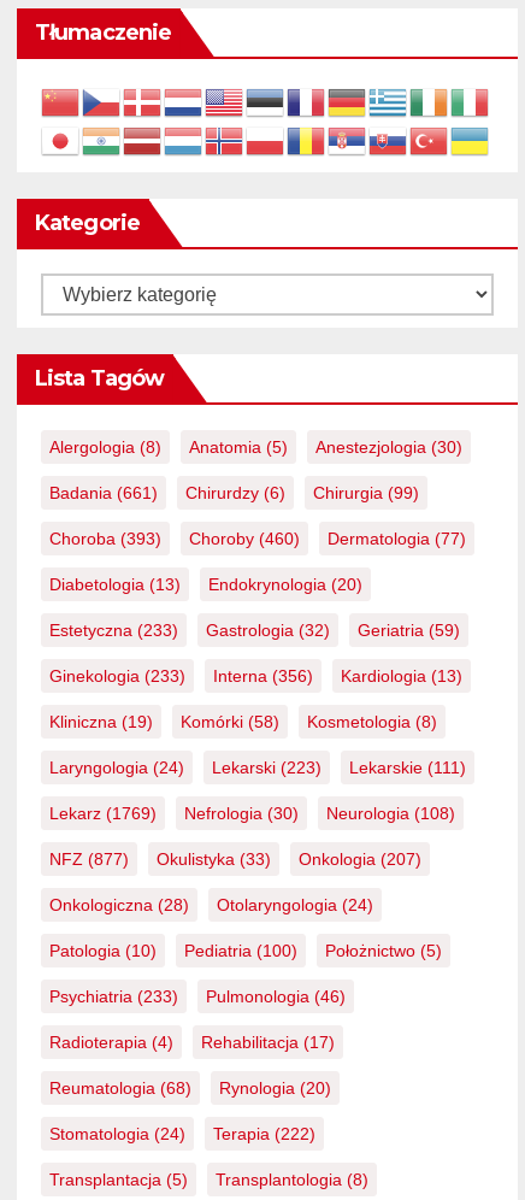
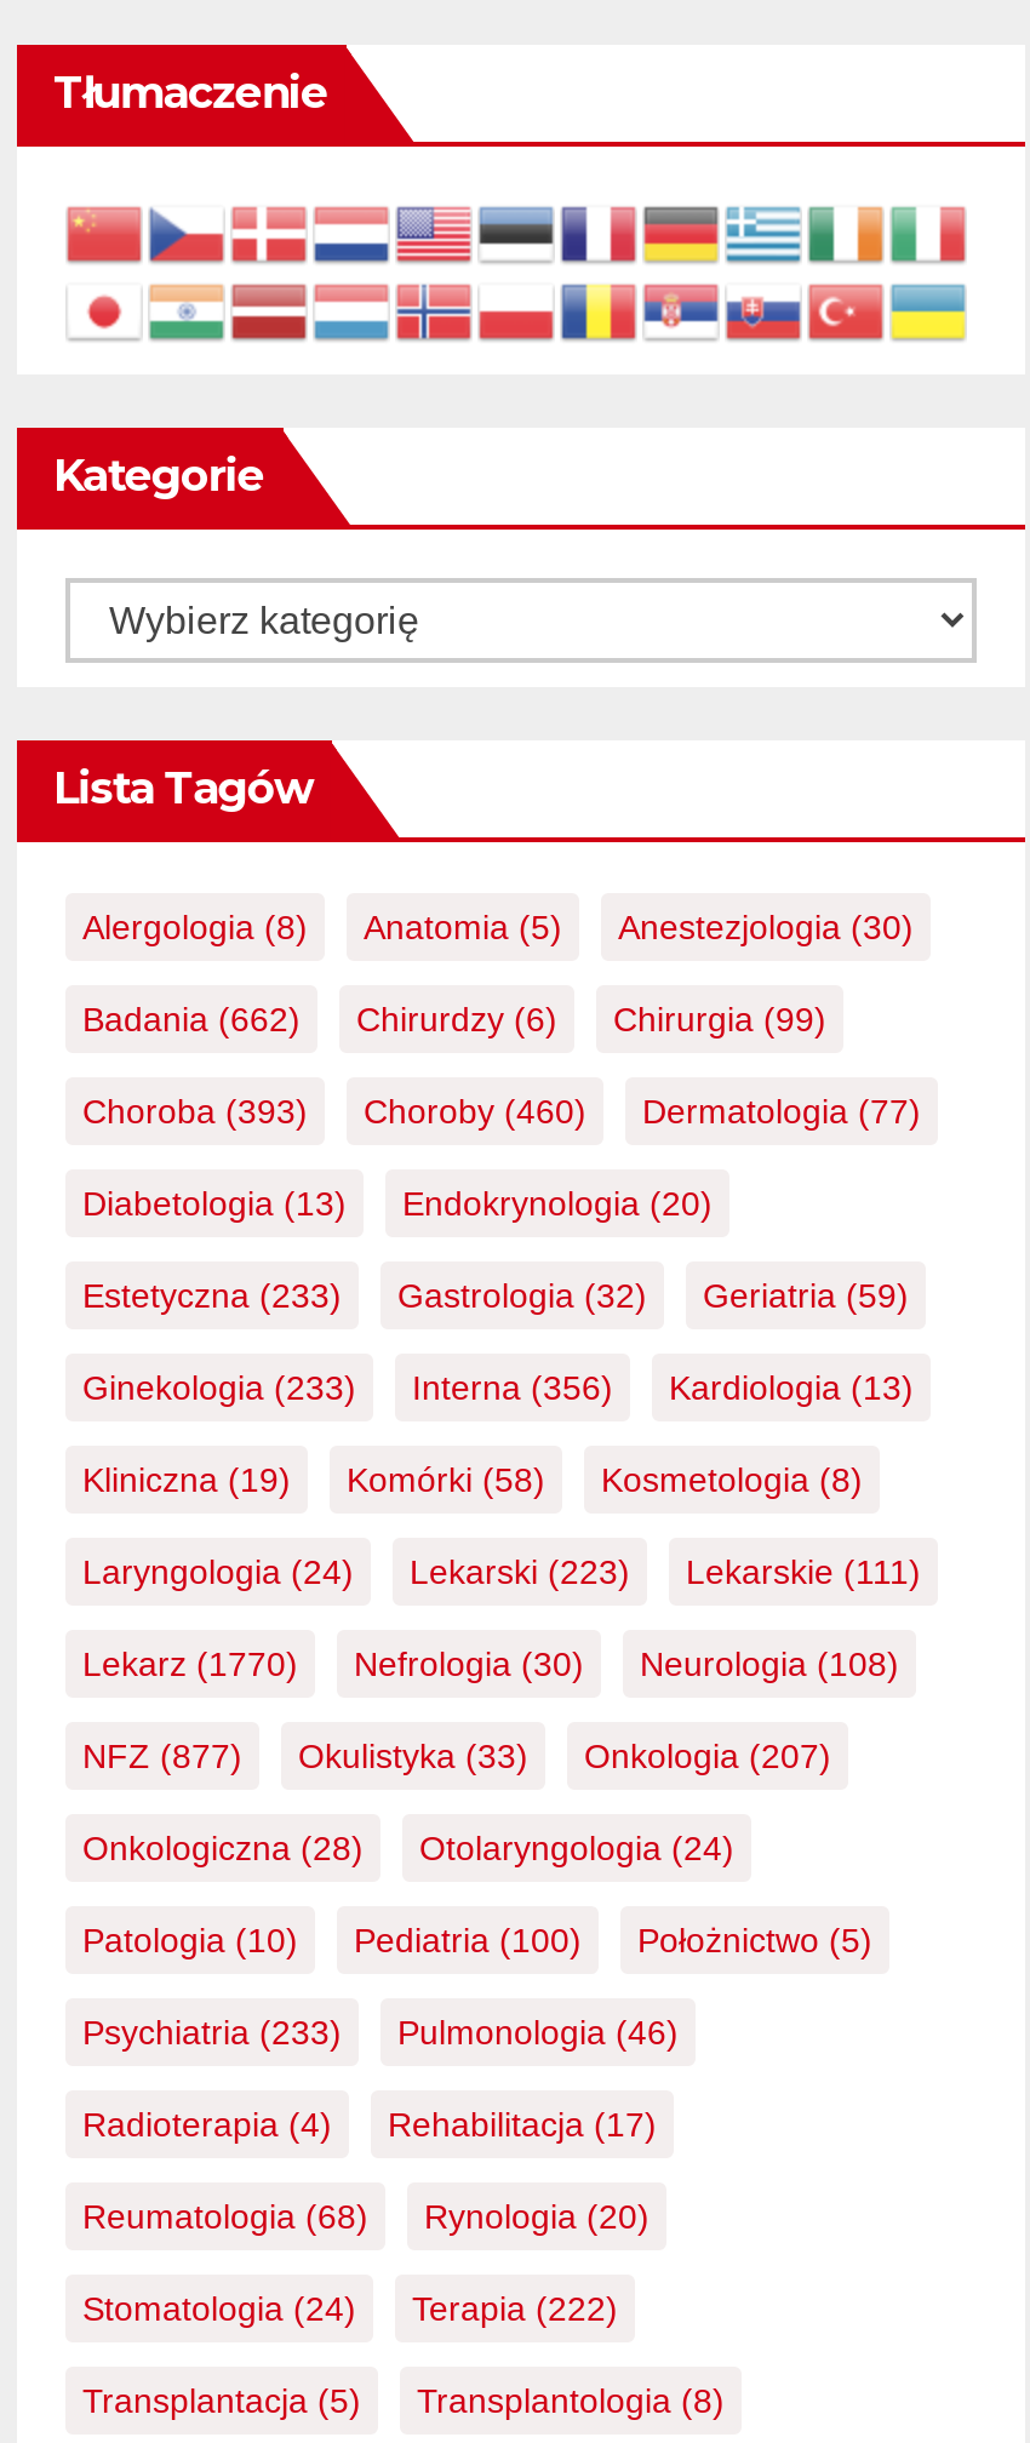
[49,483,419,502] Badania (661) Chirurdzy (6) Chirurgia (99) -> [82,1000,826,1039] Badania (662) Chirurdzy (6) Chirurgia (99)
[49,804,455,823] Lekarz (1769) Nefrologia (30) Neurologia (108) -> [82,1644,899,1683] Lekarz (1770) Nefrologia (30) Neurologia (108)

